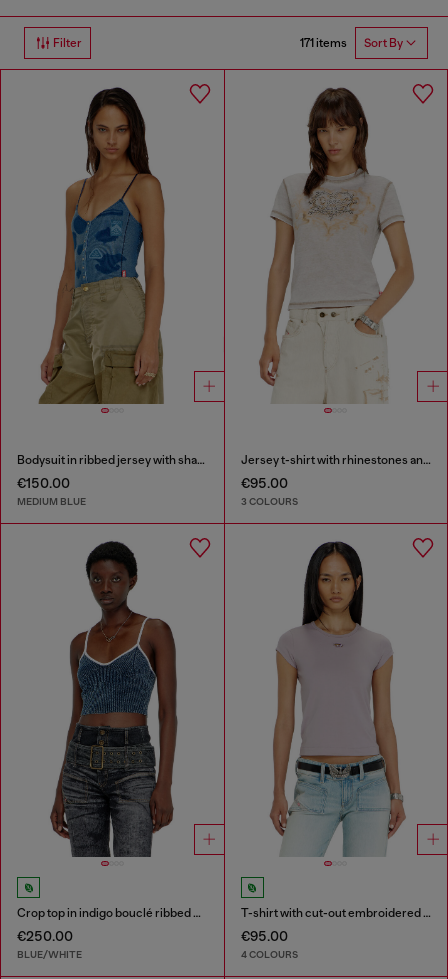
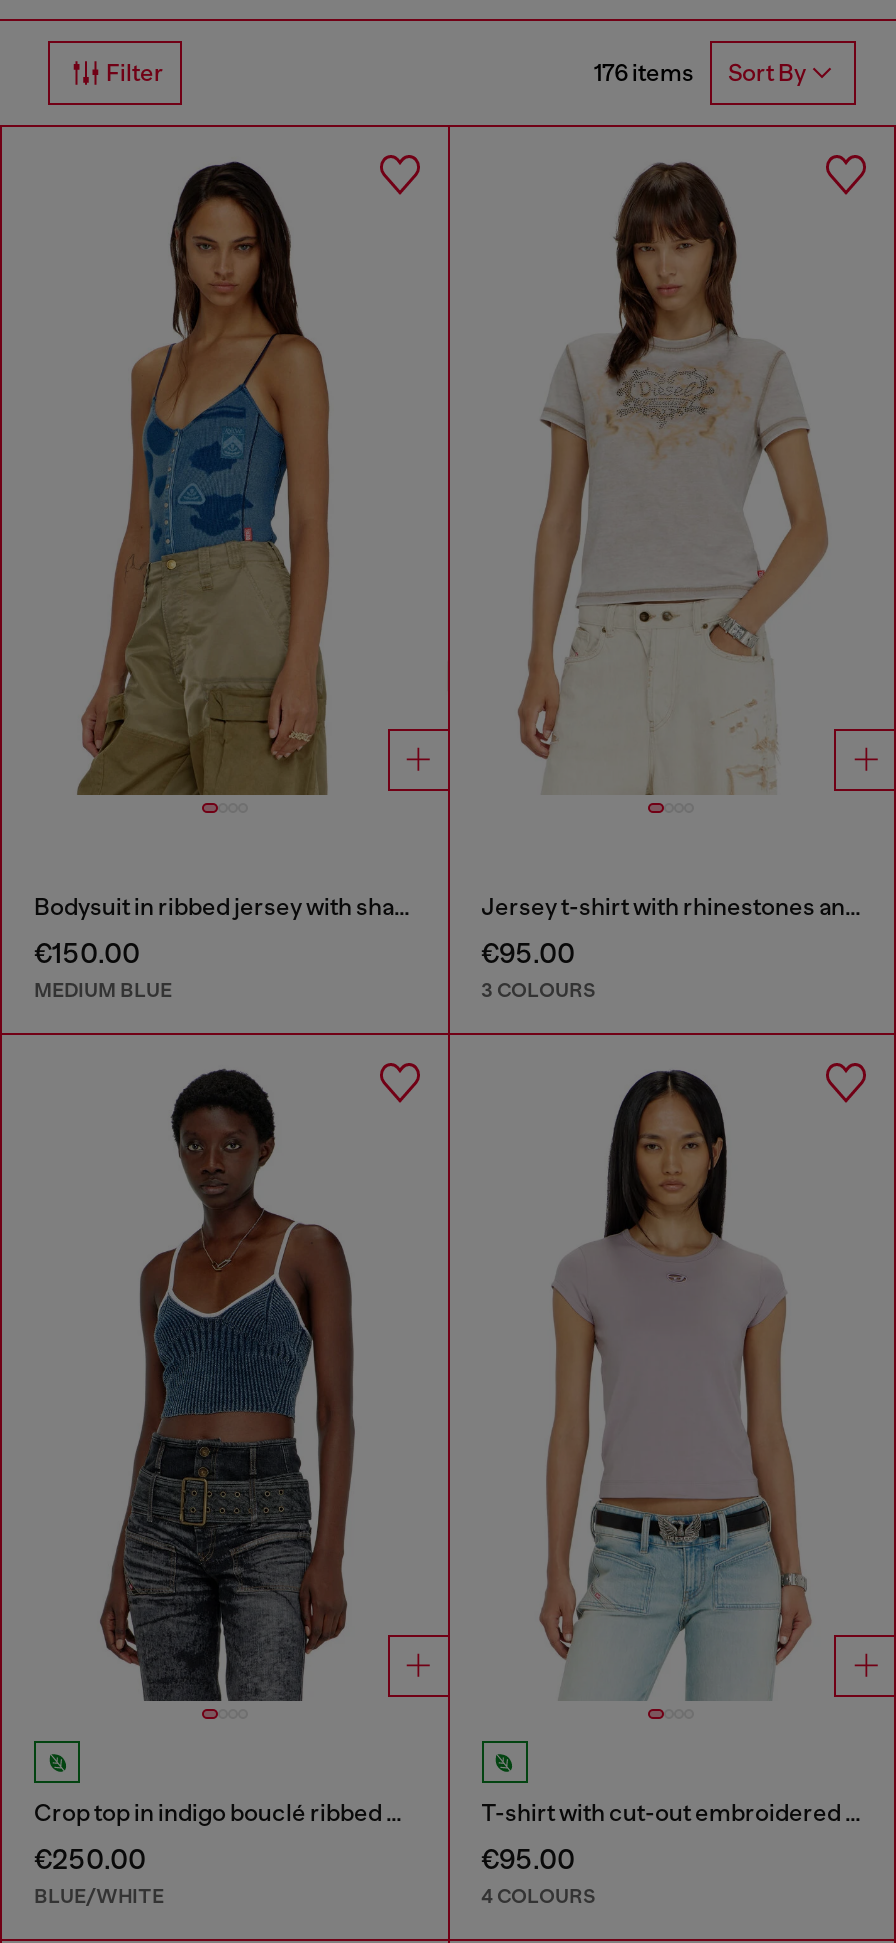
[300,36,403,50] 171 items Sort By -> [594,59,806,88] 176 items Sort By

